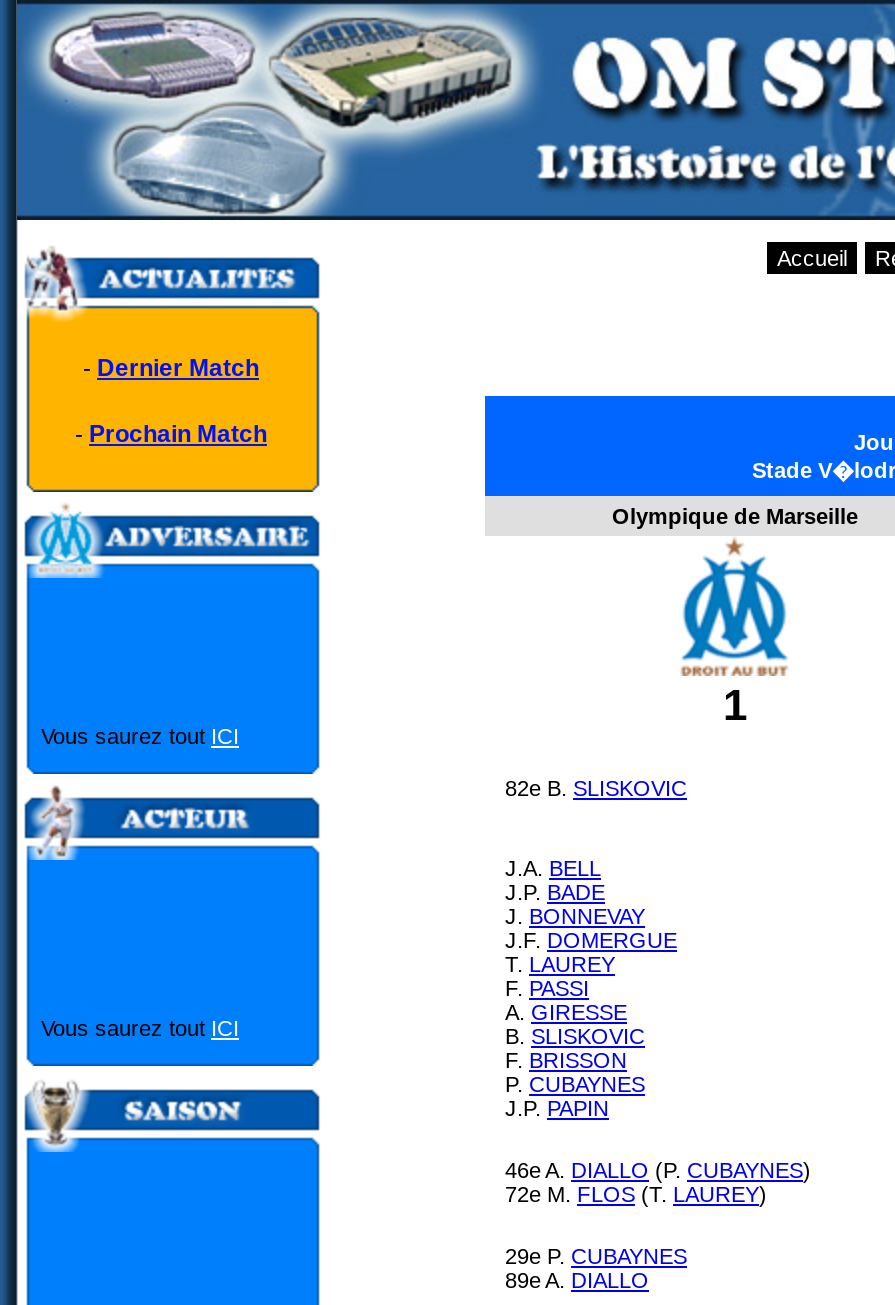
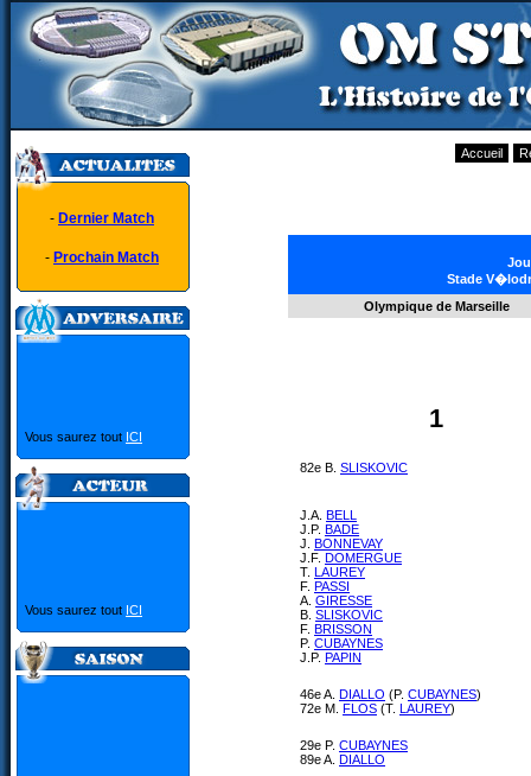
[679,538,787,678] [image] -> none

